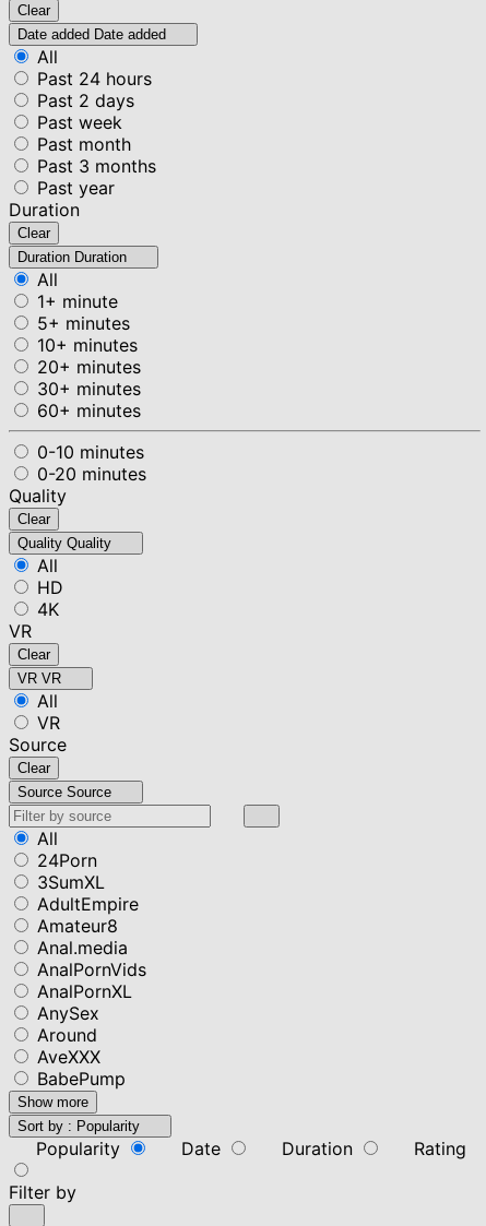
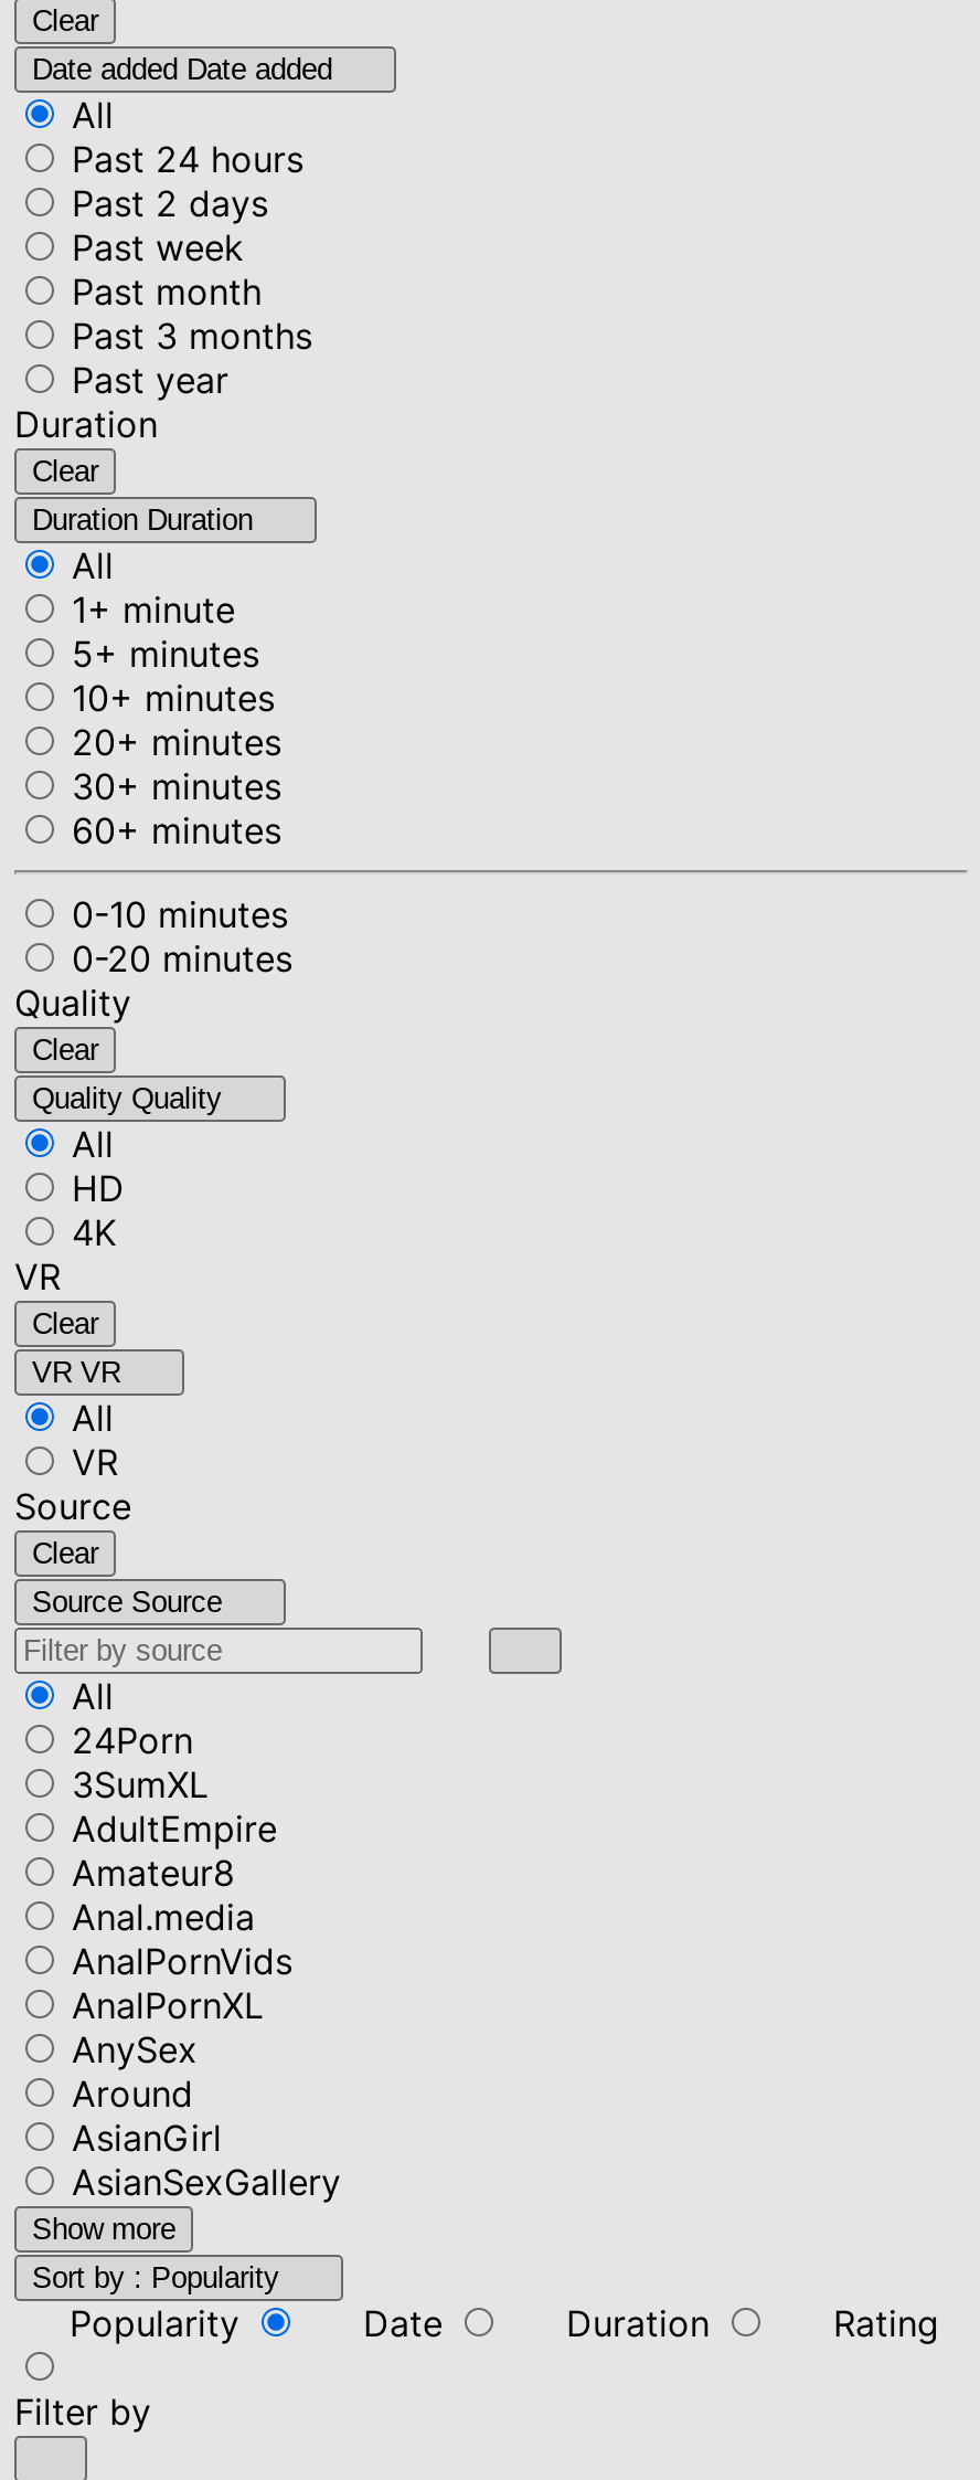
[37,1046,126,1089] AveXXX | BabePump -> [72,2115,341,2204] AsianGirl | AsianSexGallery

